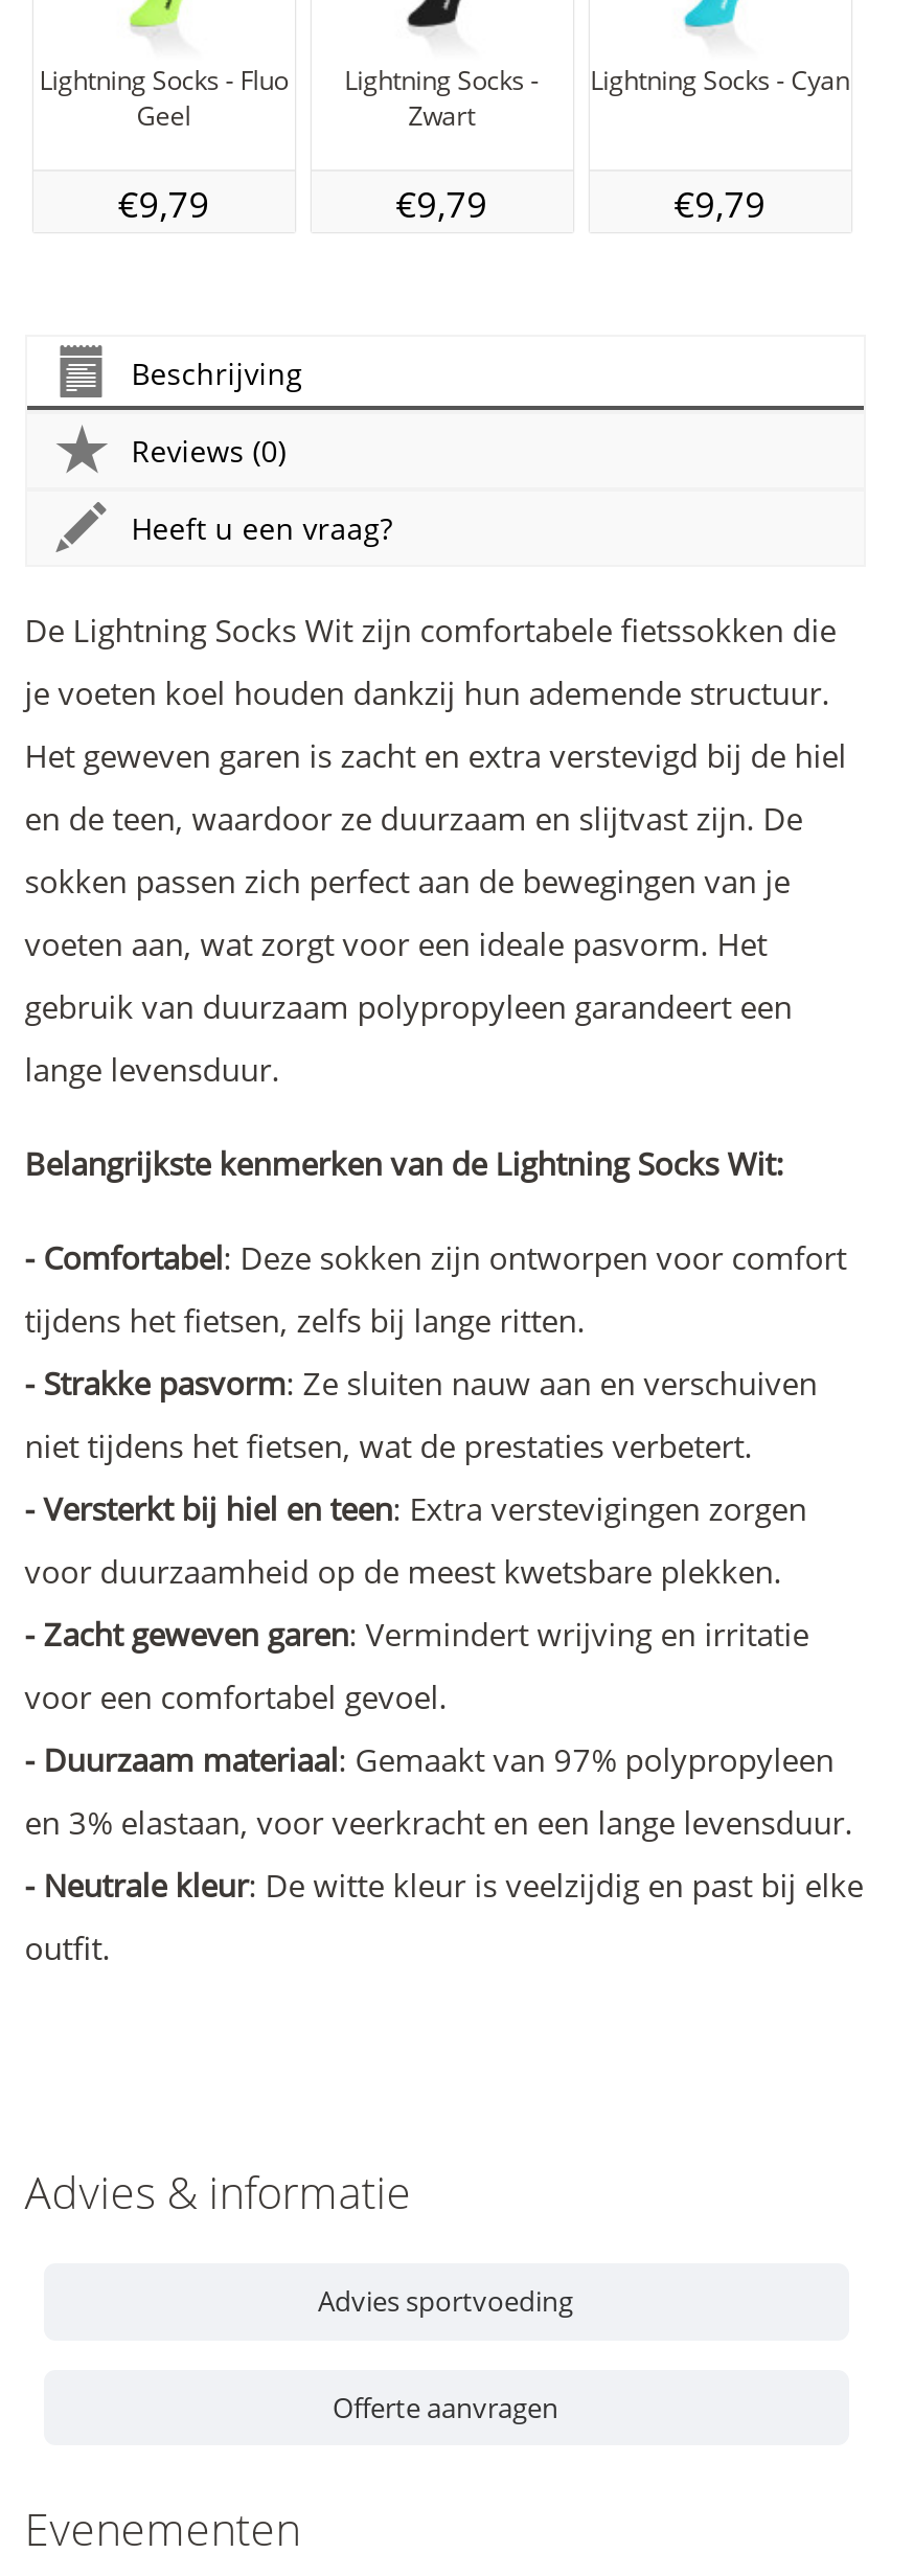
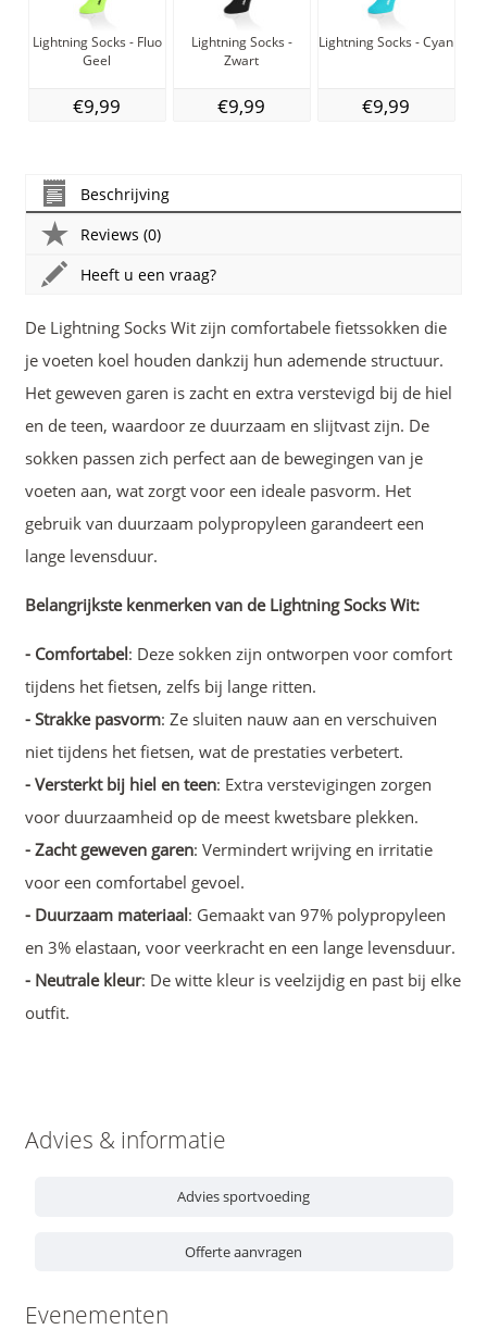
[118,180,210,228] €9,79 -> [73,94,121,119] €9,99
[396,180,488,228] €9,79 -> [218,94,265,119] €9,99
[674,180,766,228] €9,79 -> [362,94,410,119] €9,99

